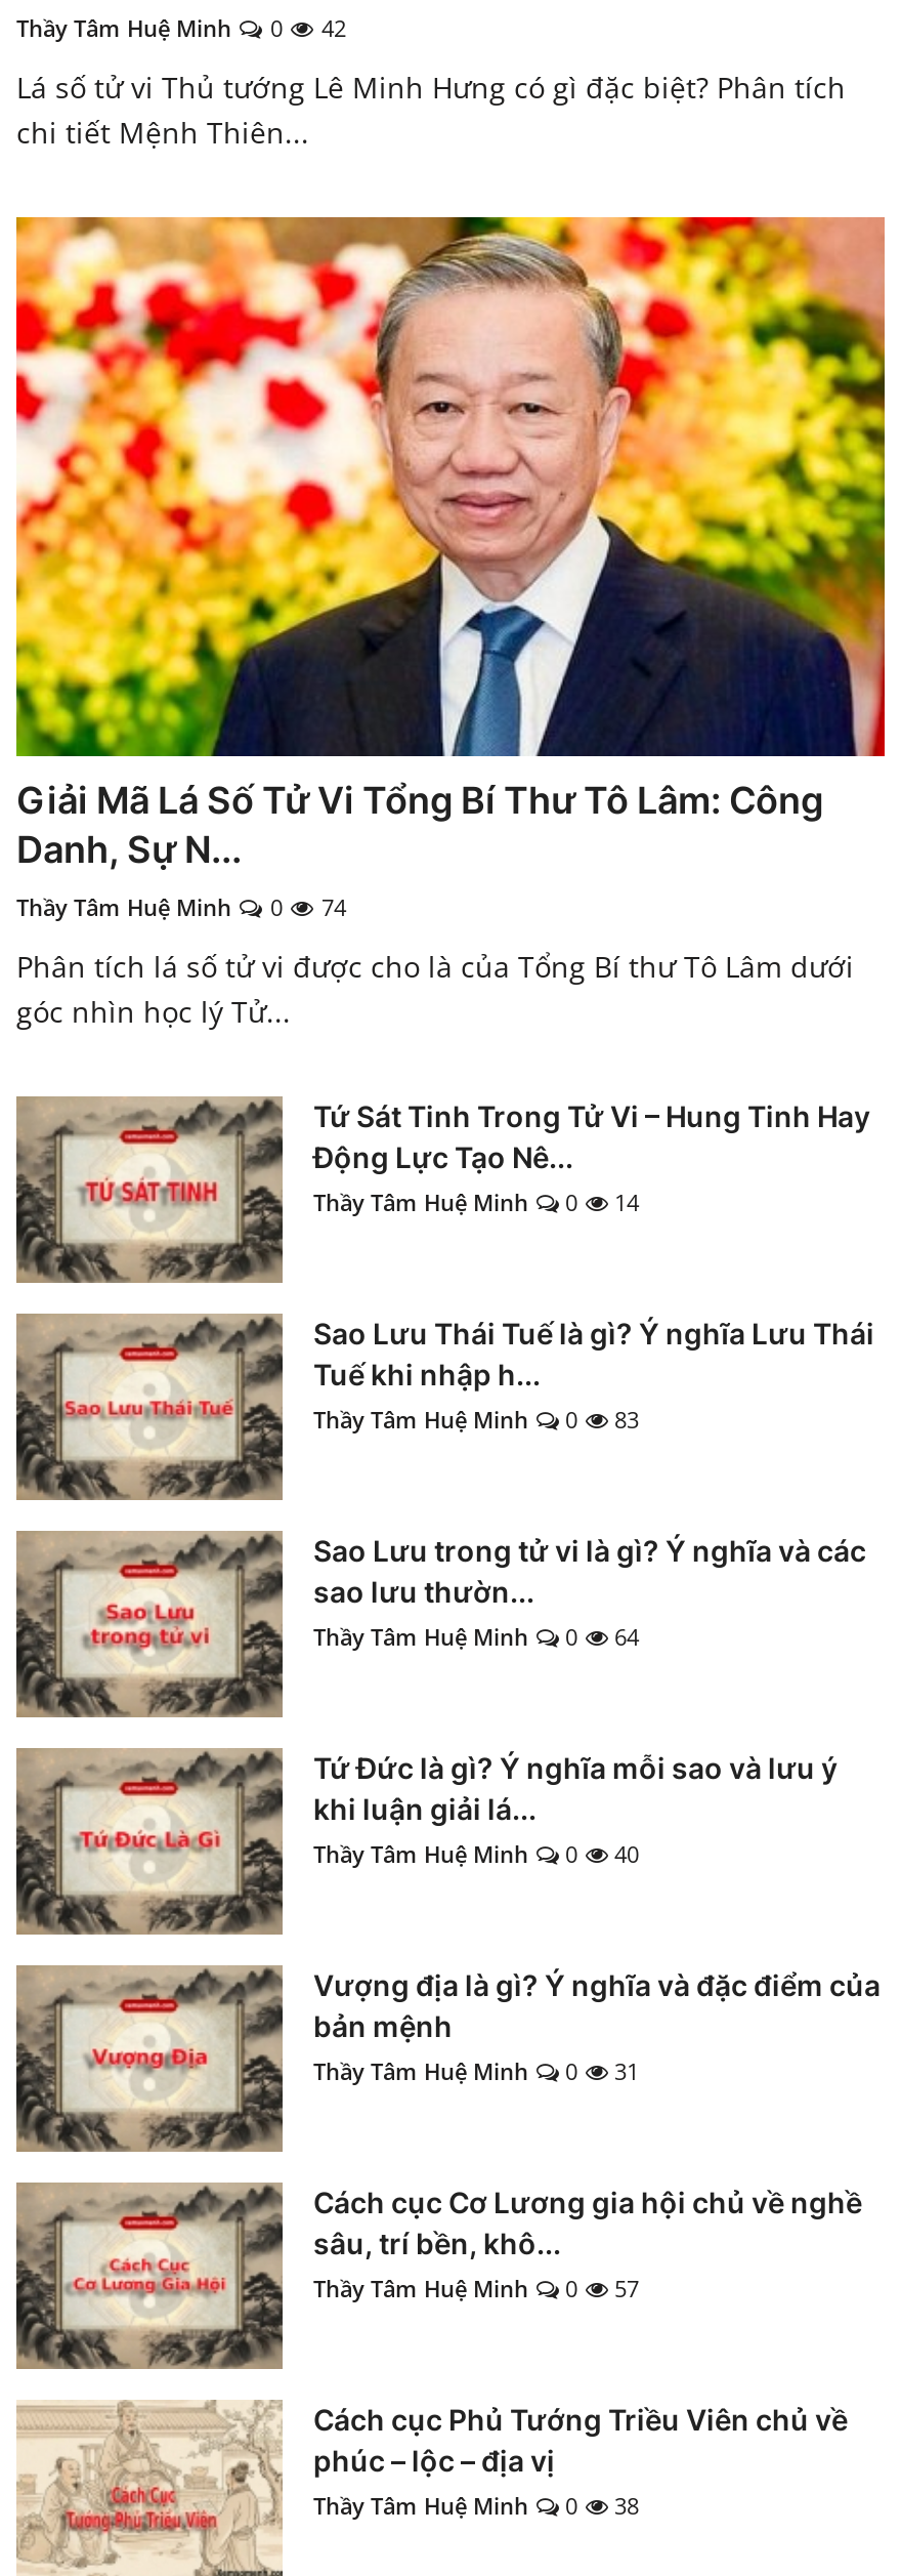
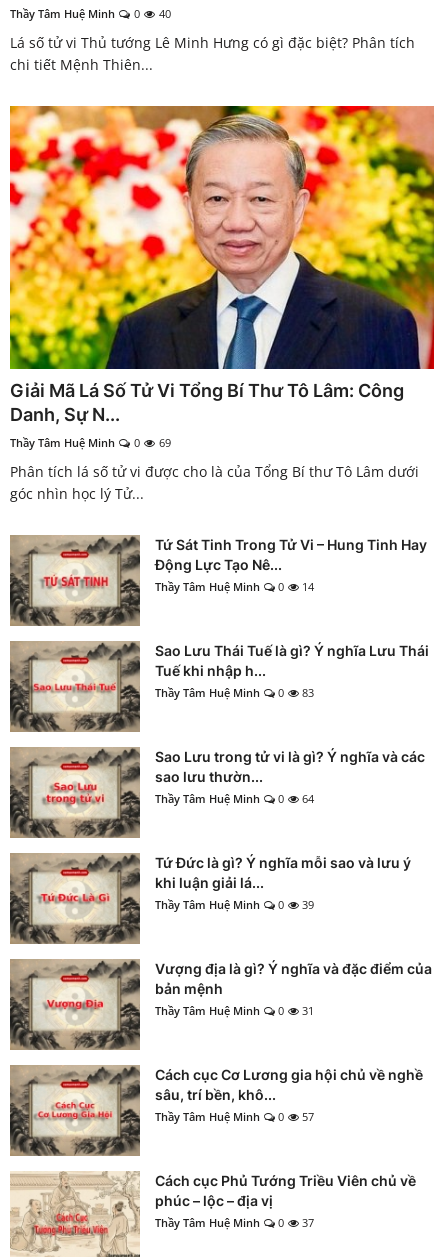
[16,13,346,44] Thầy Tâm Huệ Minh 0 42 -> [10,6,171,21] Thầy Tâm Huệ Minh 0 40
[16,891,346,922] Thầy Tâm Huệ Minh 0 74 -> [10,435,171,450] Thầy Tâm Huệ Minh 0 69
[313,1838,639,1869] Thầy Tâm Huệ Minh 0 40 -> [155,897,314,912] Thầy Tâm Huệ Minh 0 39
[313,2490,639,2520] Thầy Tâm Huệ Minh 0 38 -> [155,1215,314,1230] Thầy Tâm Huệ Minh 0 37

